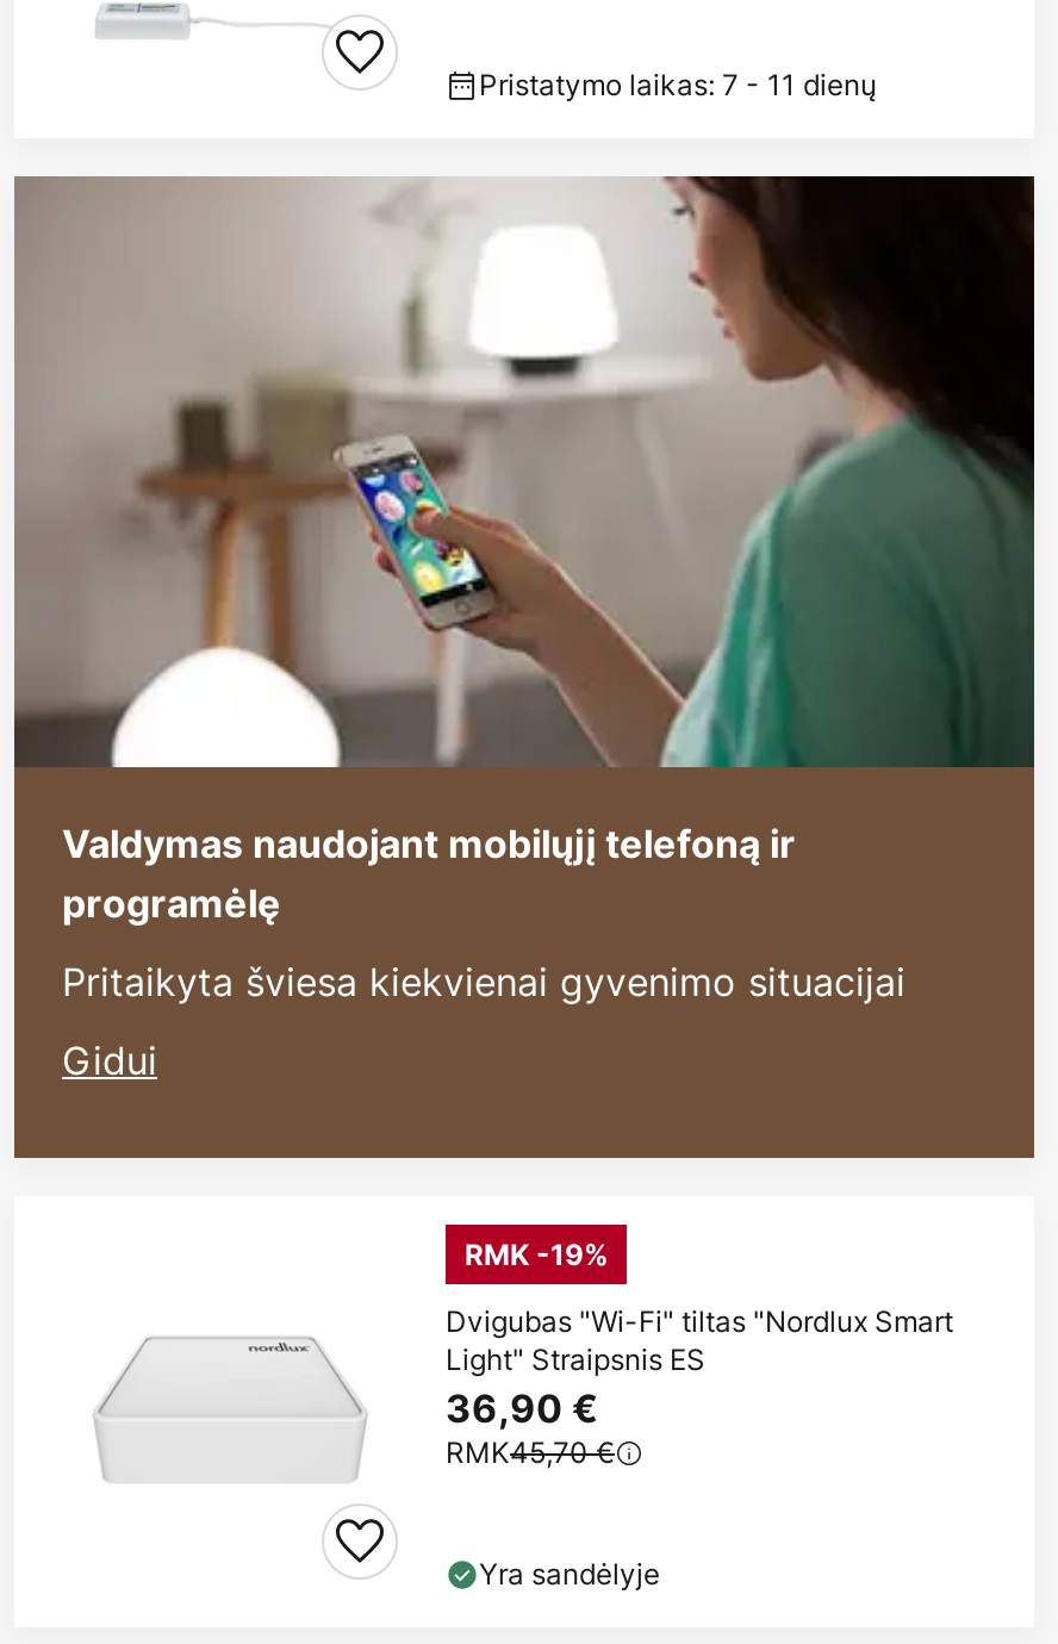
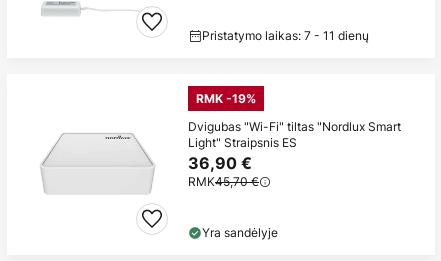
[12,174,1037,1160] [image] | Valdymas naudojant mobilųjį telefoną ir | programėlę | Pritaikyta šviesa kiekvienai gyvenimo situacijai | Gidui -> none

